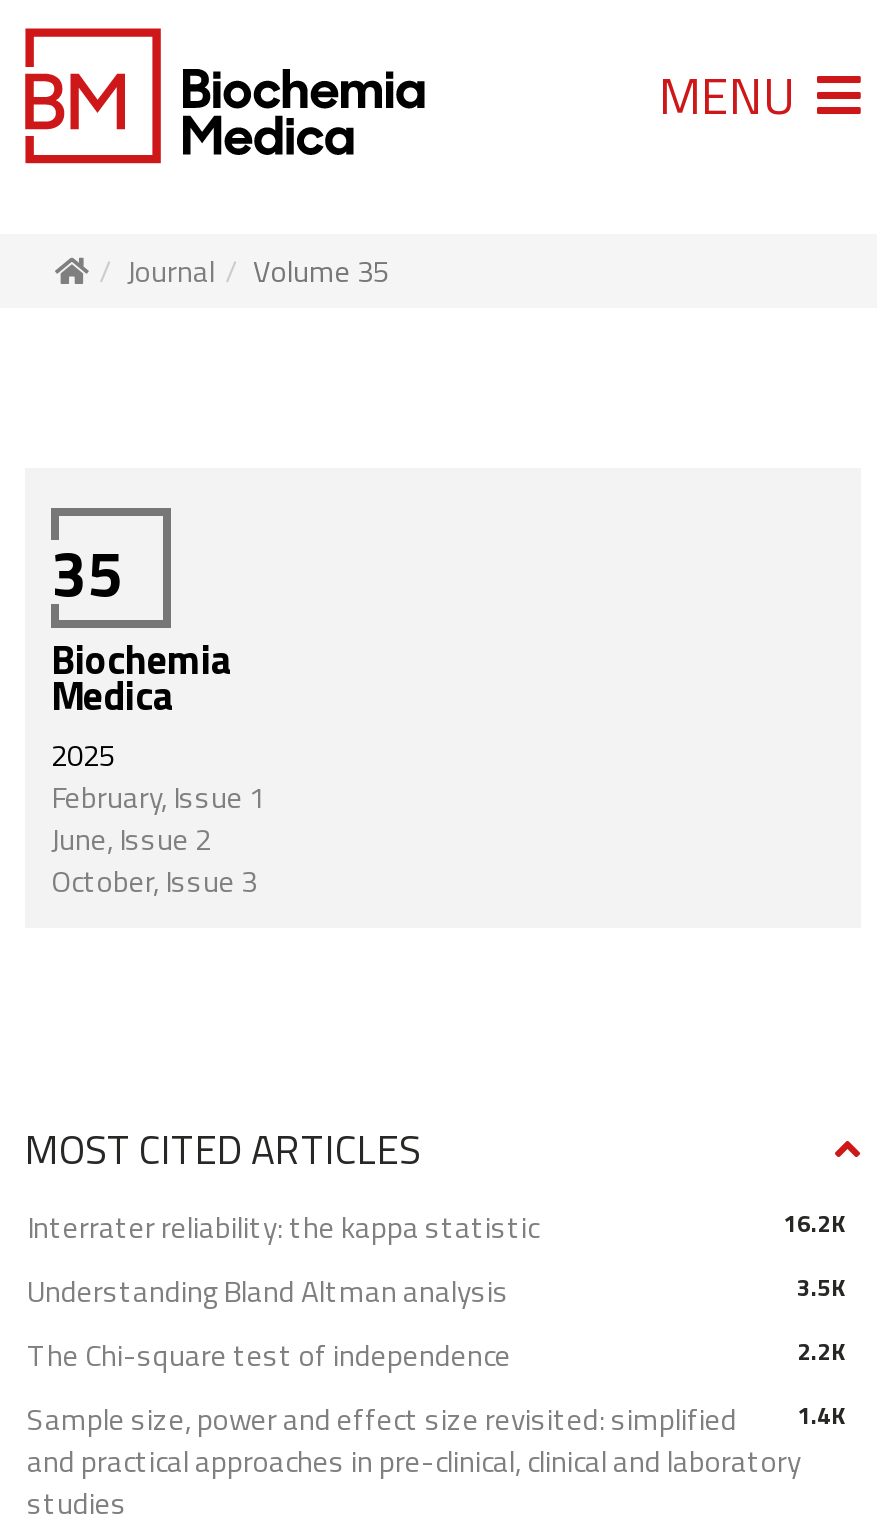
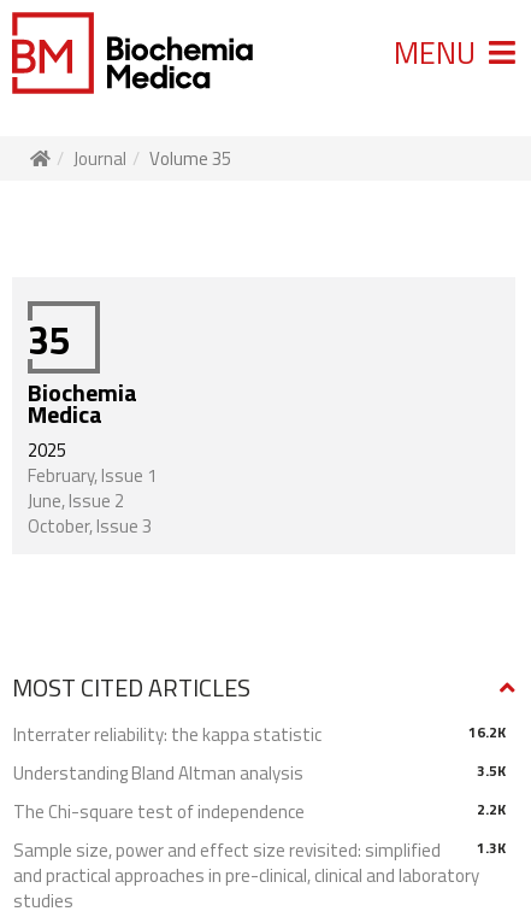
[27,1396,845,1442] Sample size, power and effect size revisited: simplified 1.4K -> [13,836,506,864] Sample size, power and effect size revisited: simplified 1.3K

